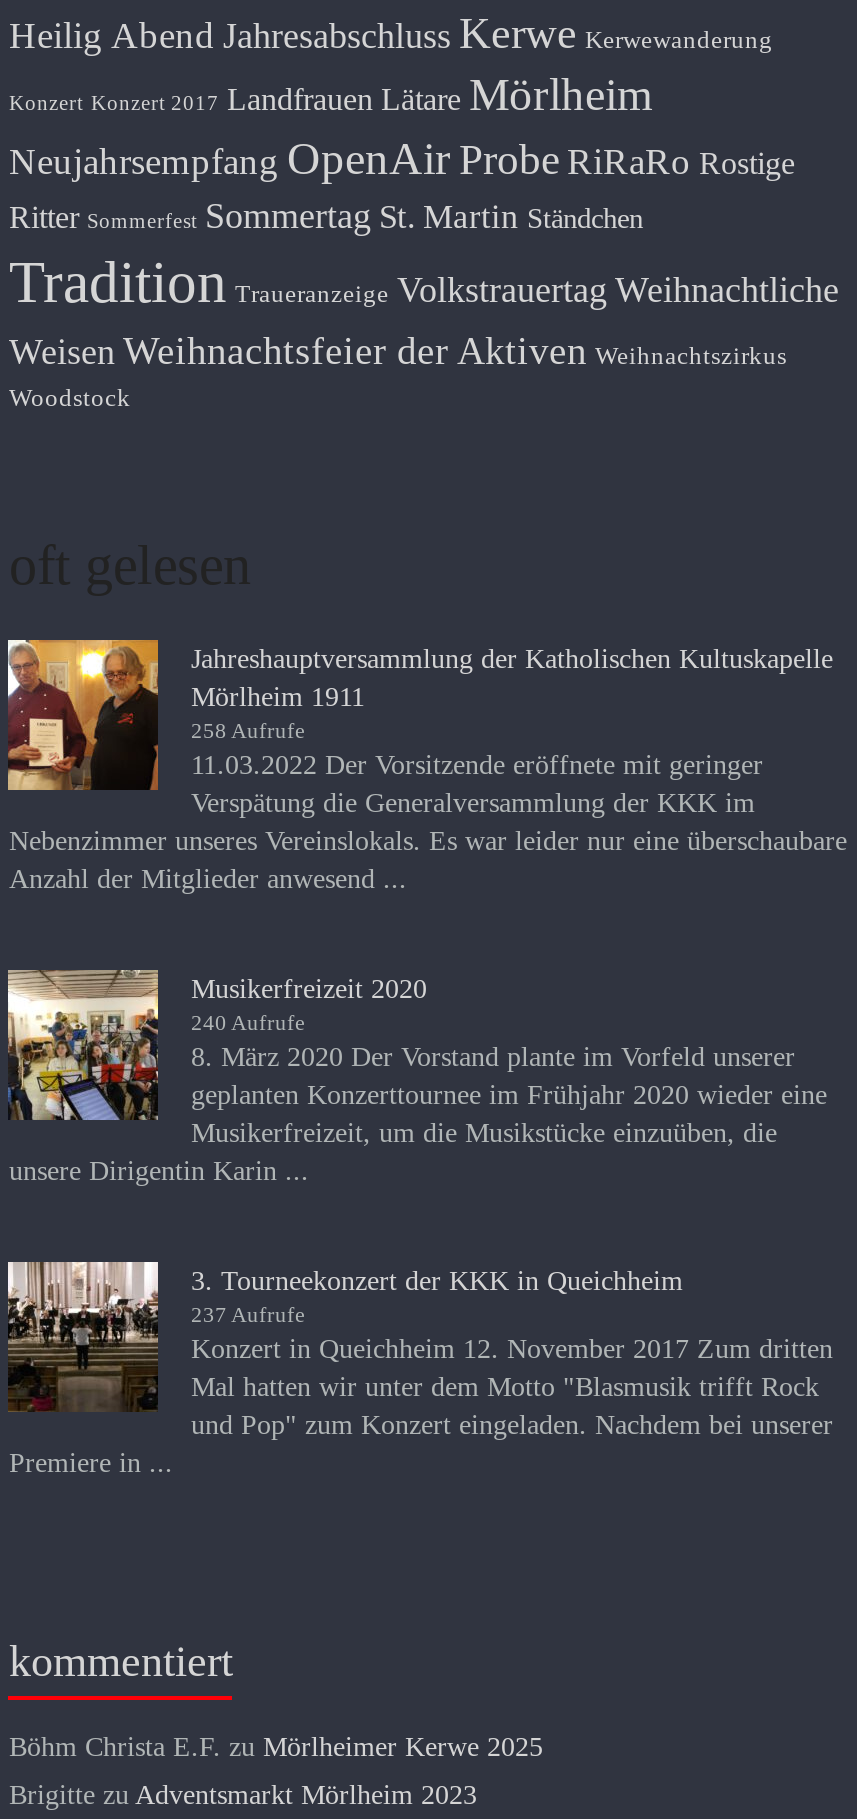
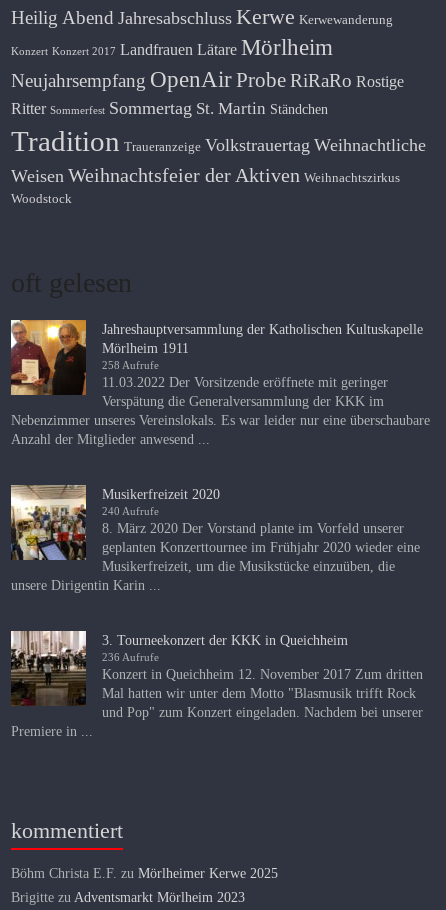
[191,1302,305,1326] 237 Aufrufe -> [102,651,159,663] 236 Aufrufe

